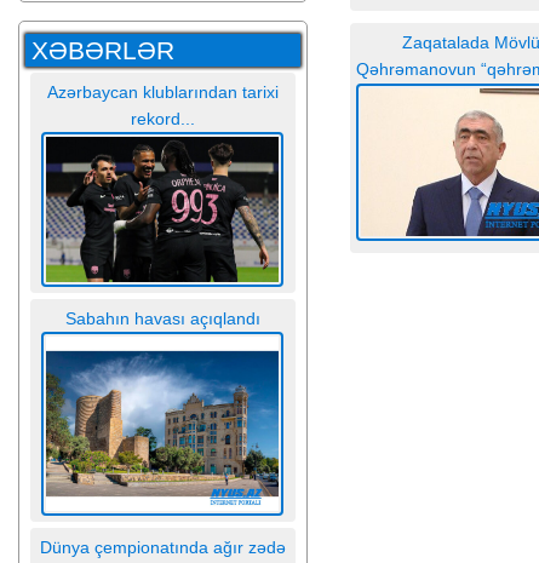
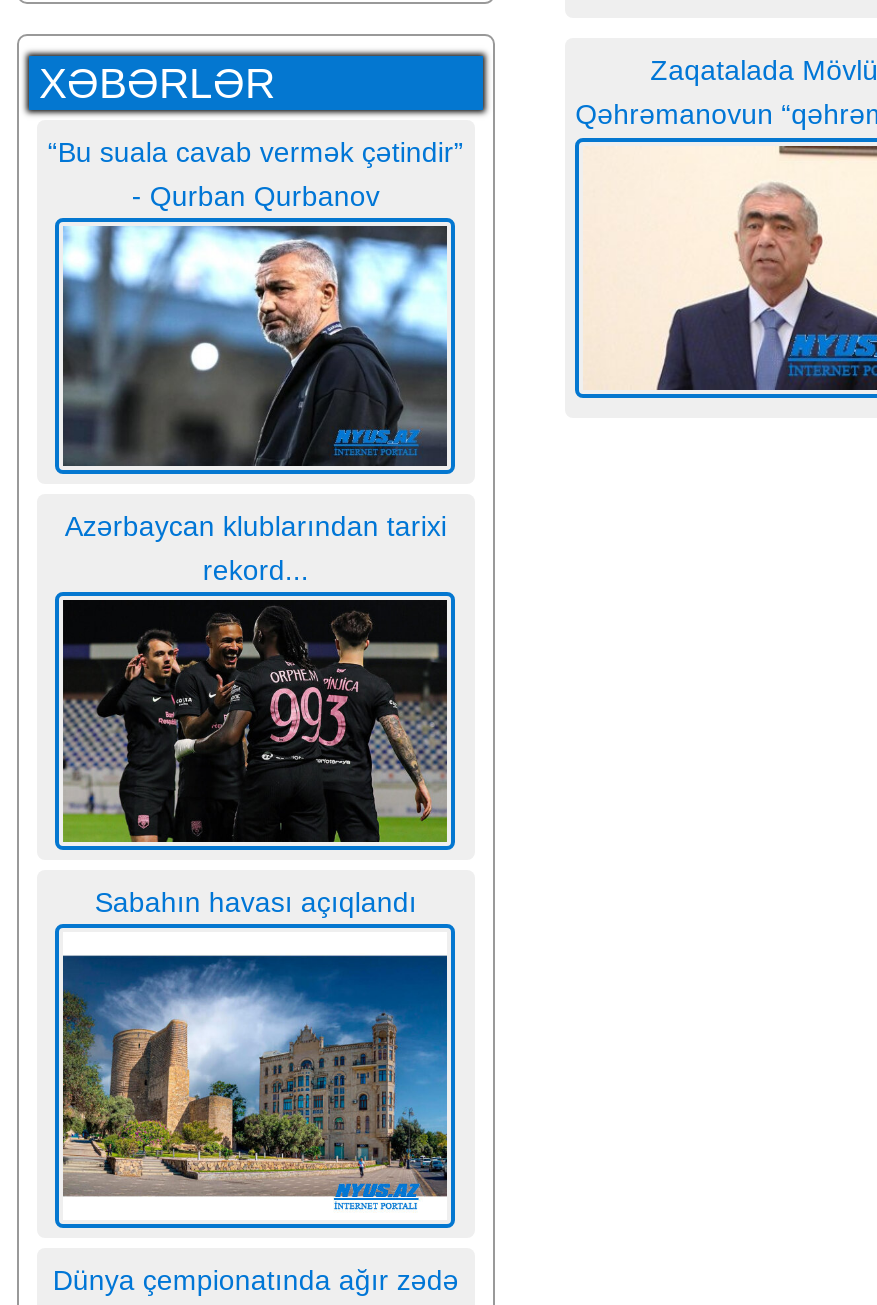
none -> [48,136,464,212] “Bu suala cavab vermək çətindir” | - Qurban Qurbanov
none -> [61,224,449,468] [image]
[355,142,535,242] [image] -> none

